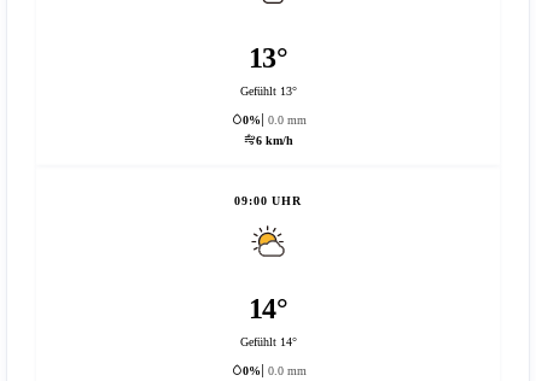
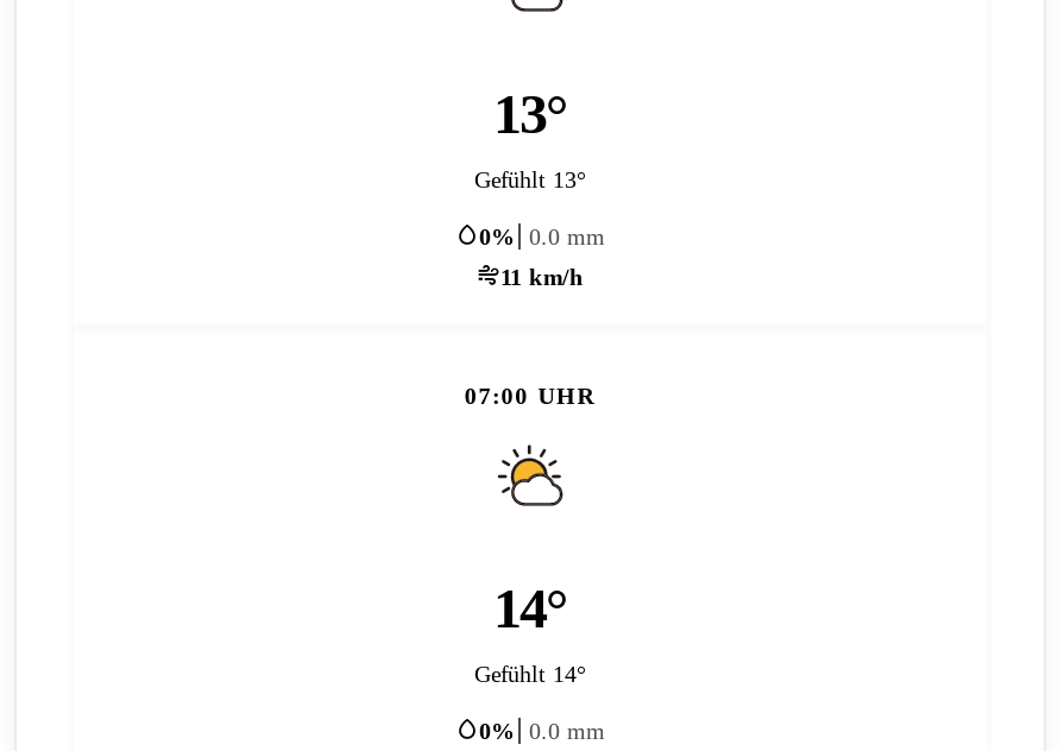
[255,133,293,147] 6 km/h -> [500,263,584,289] 11 km/h
[235,194,301,207] 09:00 UHR -> [465,382,596,408] 07:00 UHR

